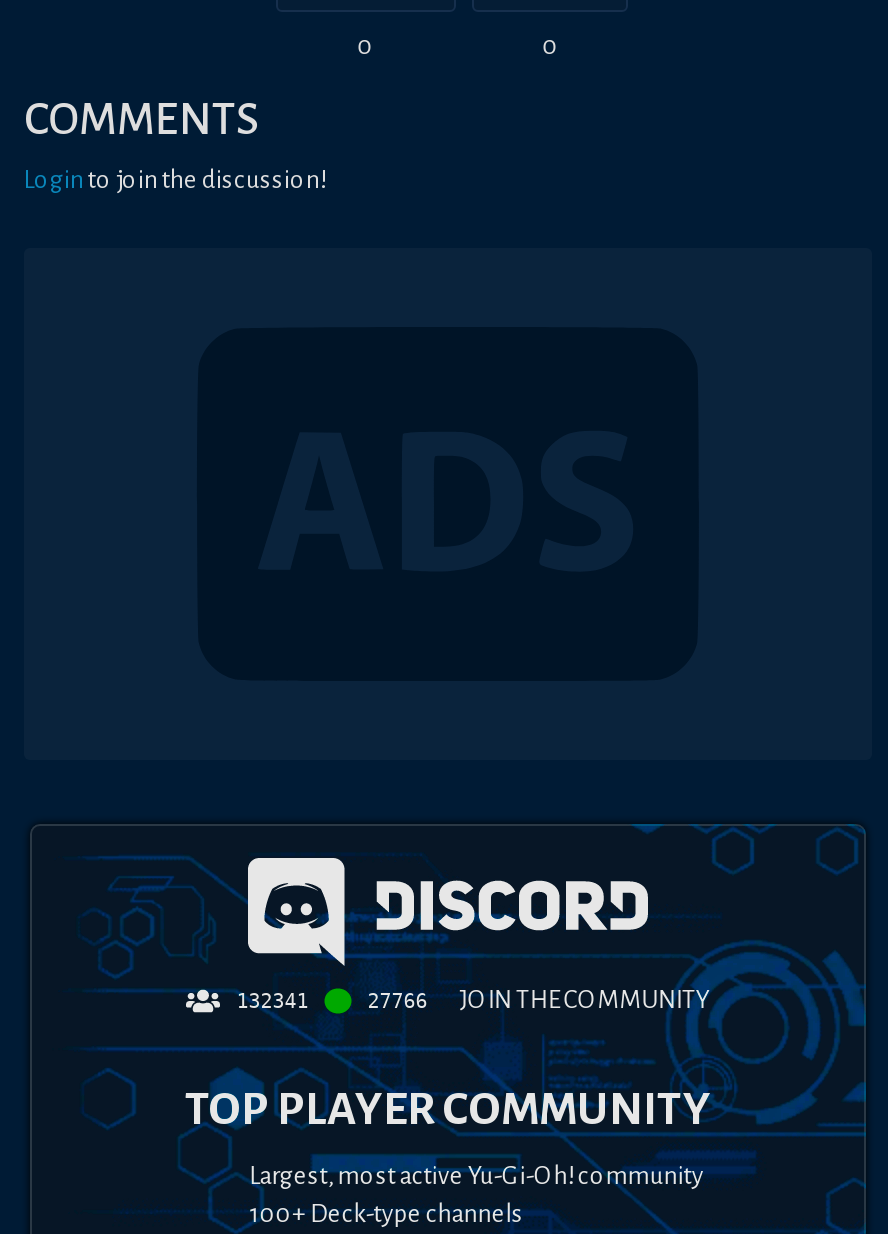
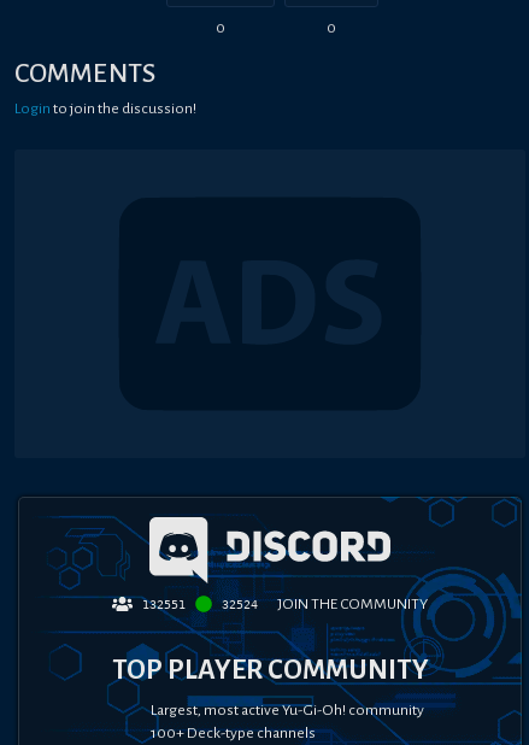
[236,990,308,1012] 132341 -> [142,598,186,611] 132551
[368,986,710,1014] 27766 JOIN THE COMMUNITY -> [221,595,428,612] 32524 JOIN THE COMMUNITY

